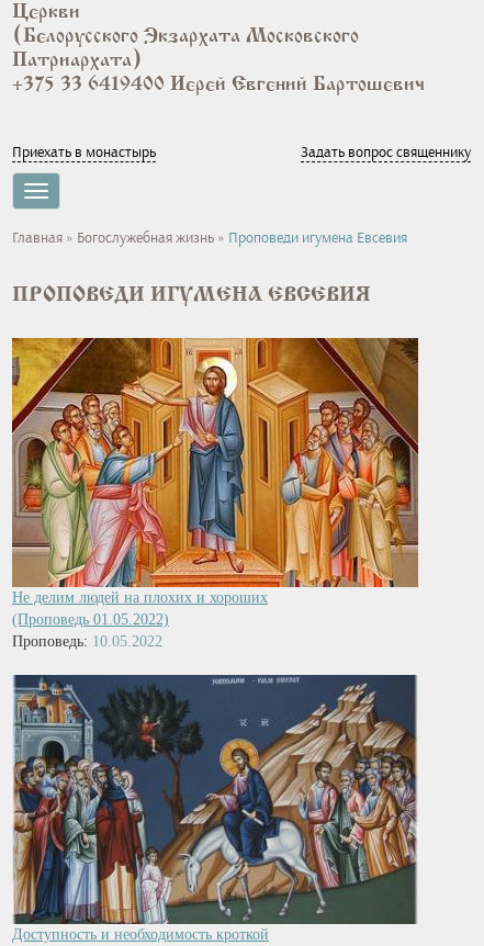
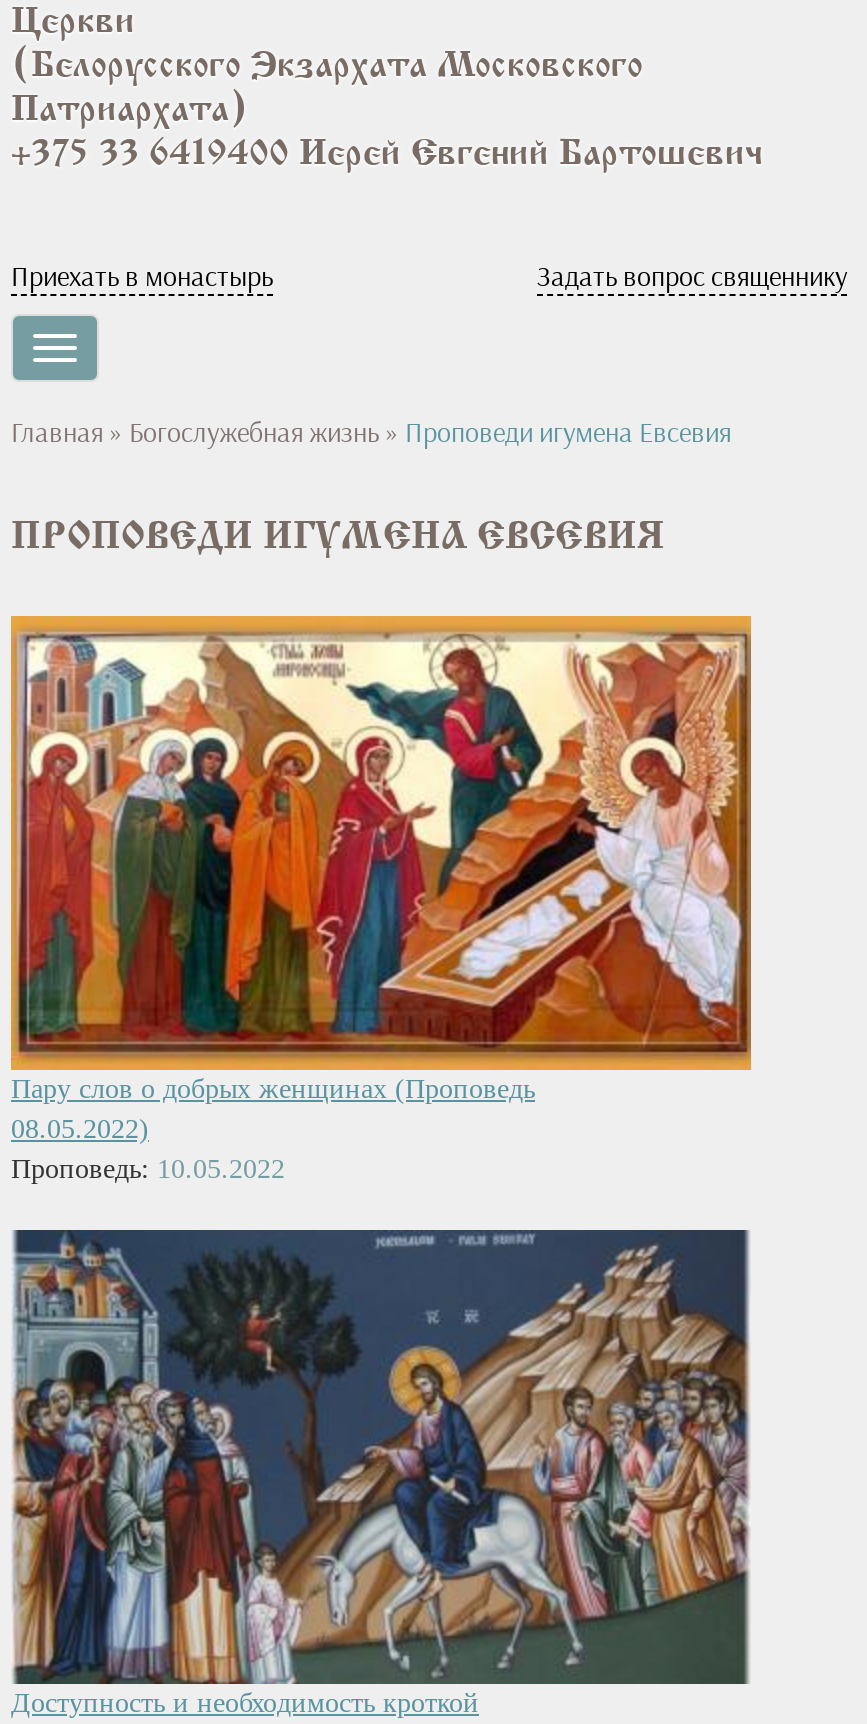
[11,337,419,628] [image] | Не делим людей на плохих и хороших | (Проповедь 01.05.2022) -> [9,614,753,1145] [image] | Пару слов о добрых женщинах (Проповедь | 08.05.2022)

